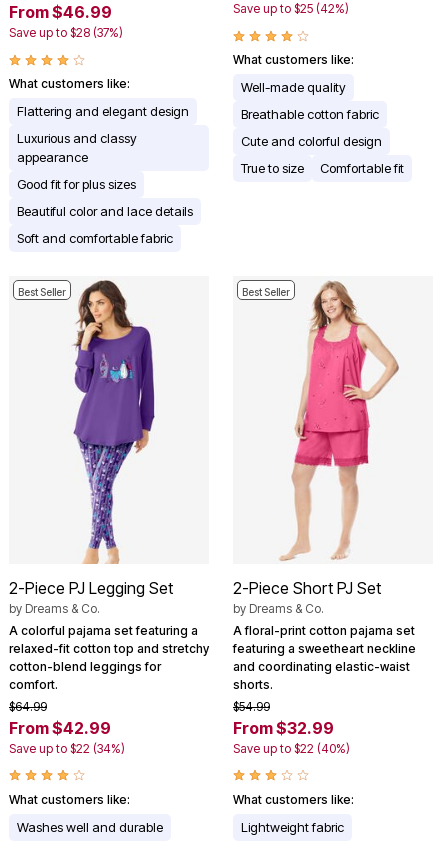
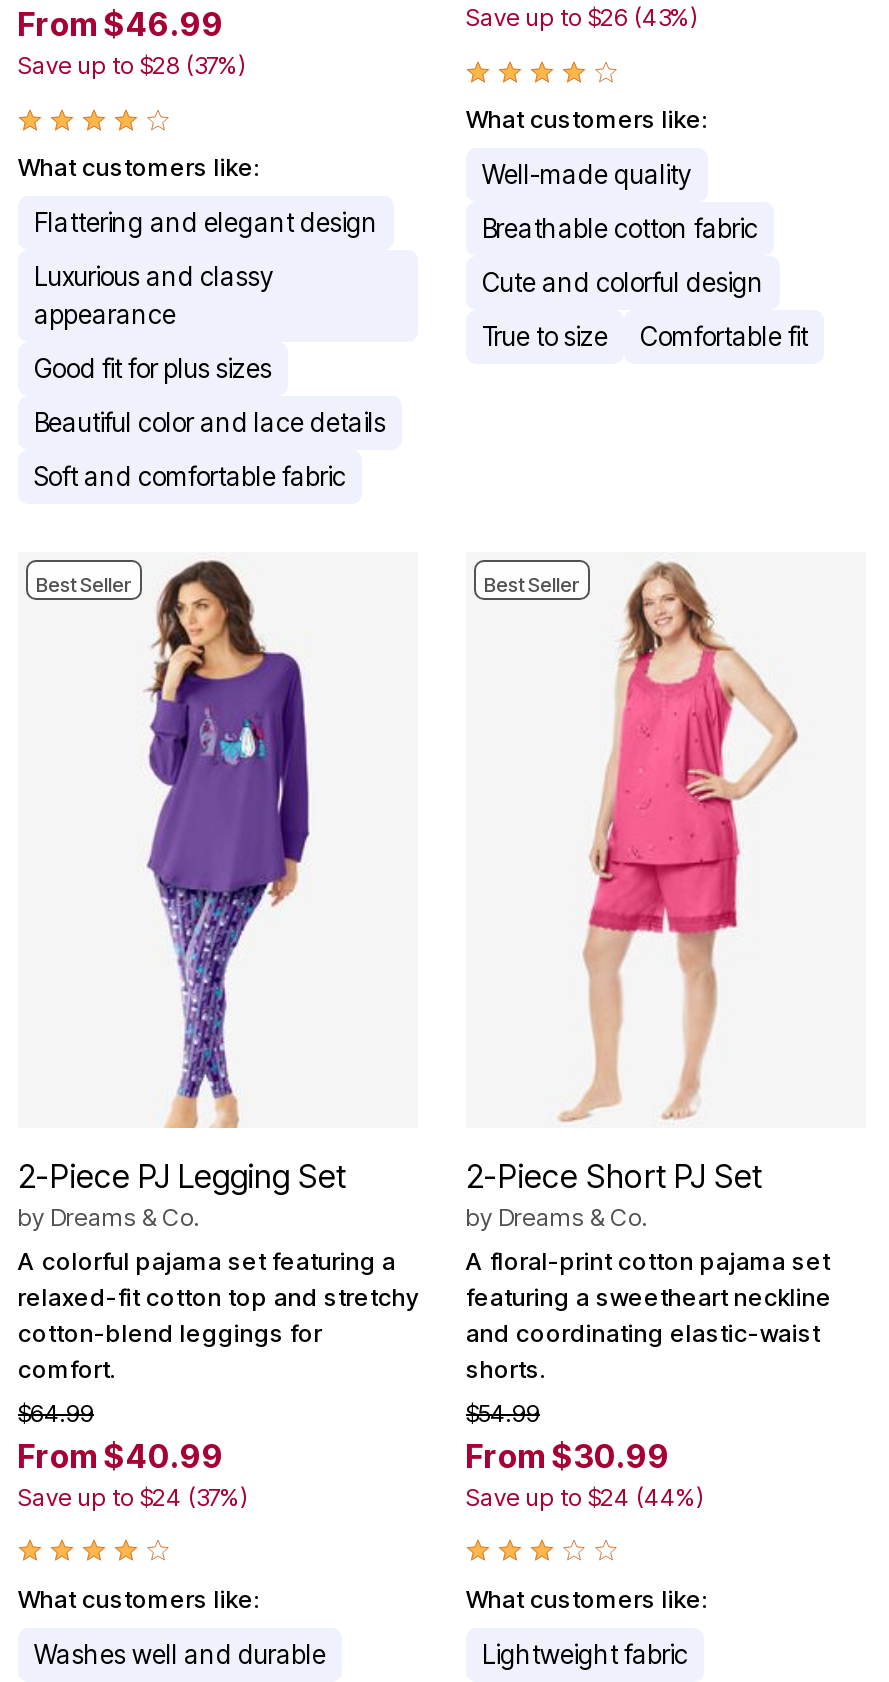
[233,1,349,16] Save up to $25 (42%) -> [466,3,698,33] Save up to $26 (43%)
[9,718,111,738] From $42.99 -> [18,1436,224,1476] From $40.99
[233,718,334,738] From $32.99 -> [466,1436,670,1476] From $30.99
[9,741,125,756] Save up to $22 (34%) -> [18,1482,248,1512] Save up to $24 (37%)
[233,741,350,756] Save up to $22 (40%) -> [466,1482,704,1512] Save up to $24 (44%)

